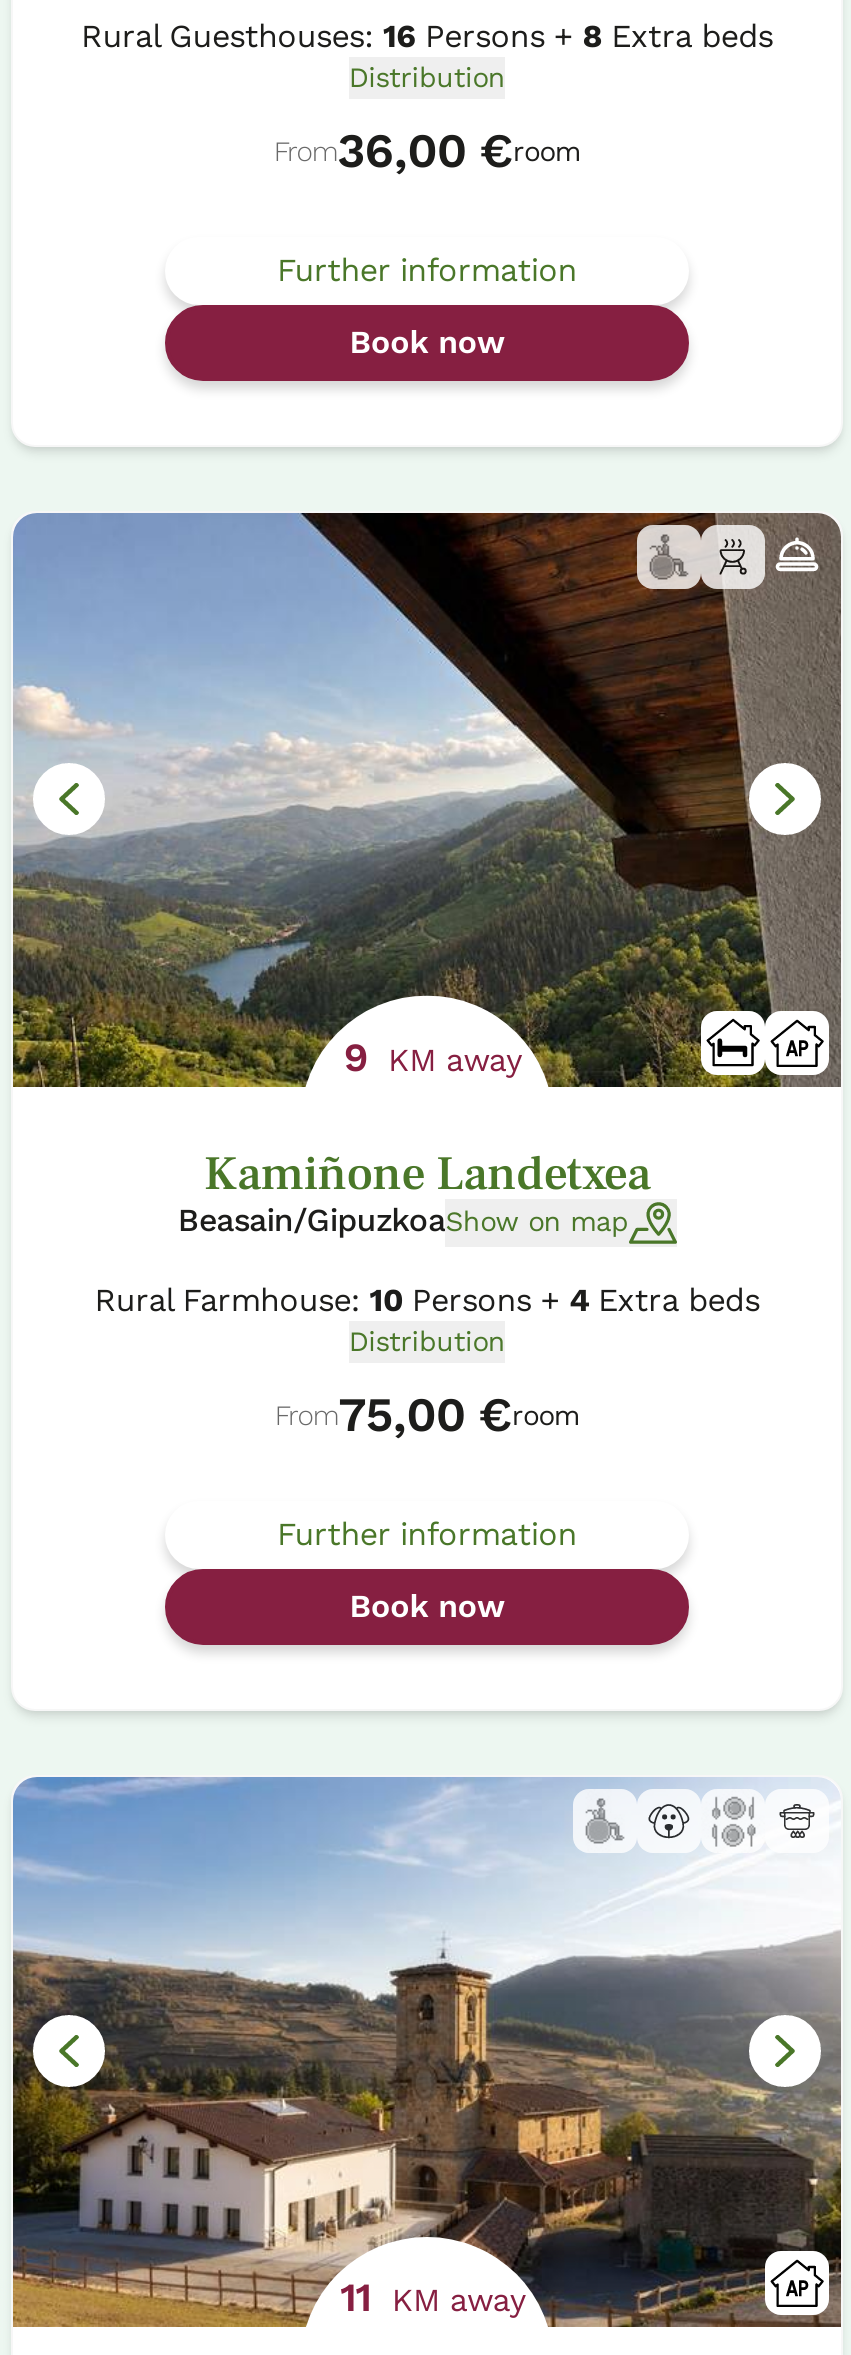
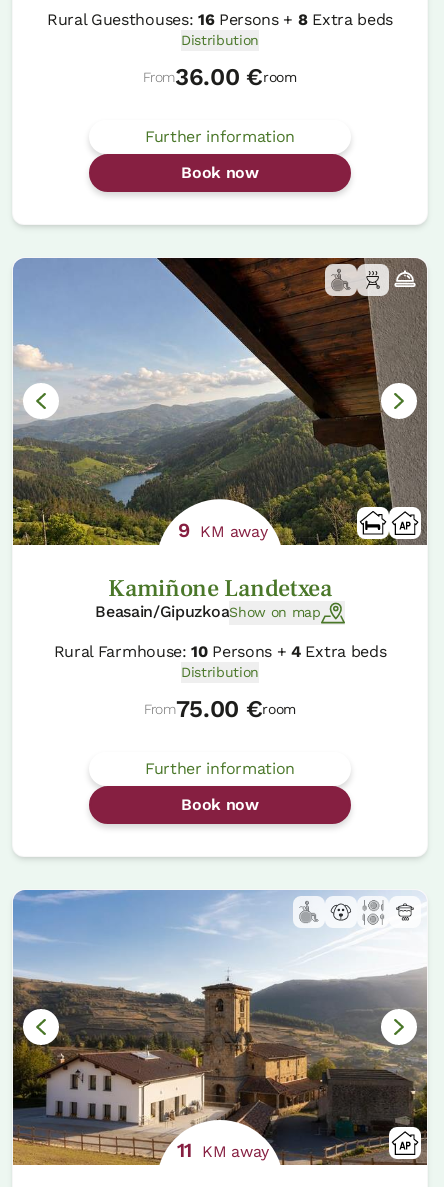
[274,123,580,179] From36,00 €room -> [143,63,297,91] From36.00 €room
[275,1386,579,1442] From75,00 €room -> [144,695,296,723] From75.00 €room

